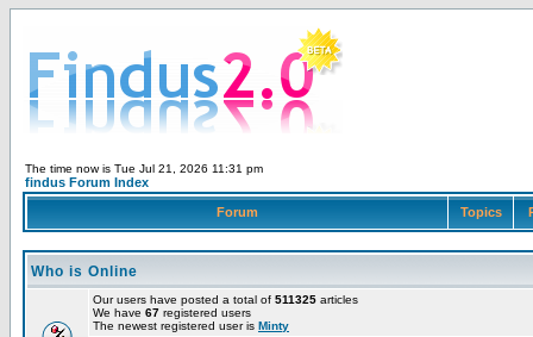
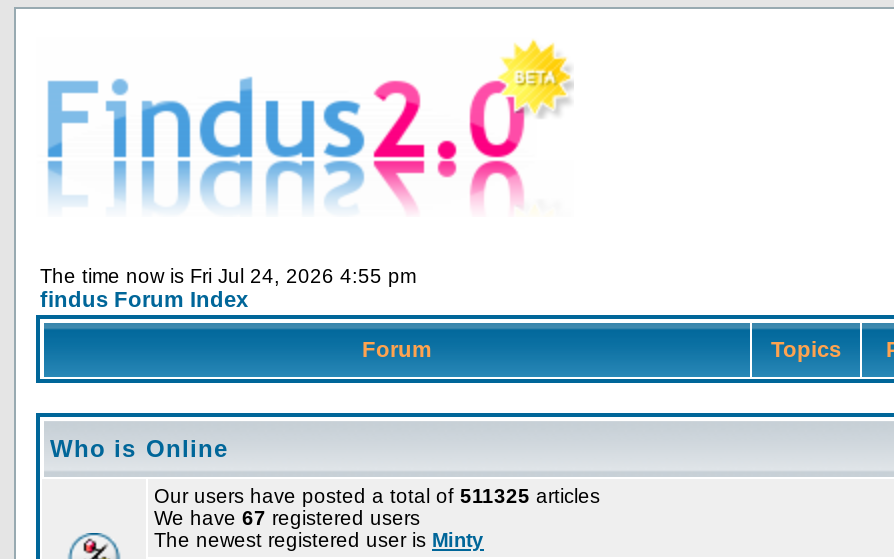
[25,162,263,175] The time now is Tue Jul 21, 2026 11:31 pm -> [40,265,416,287] The time now is Fri Jul 24, 2026 4:55 pm

